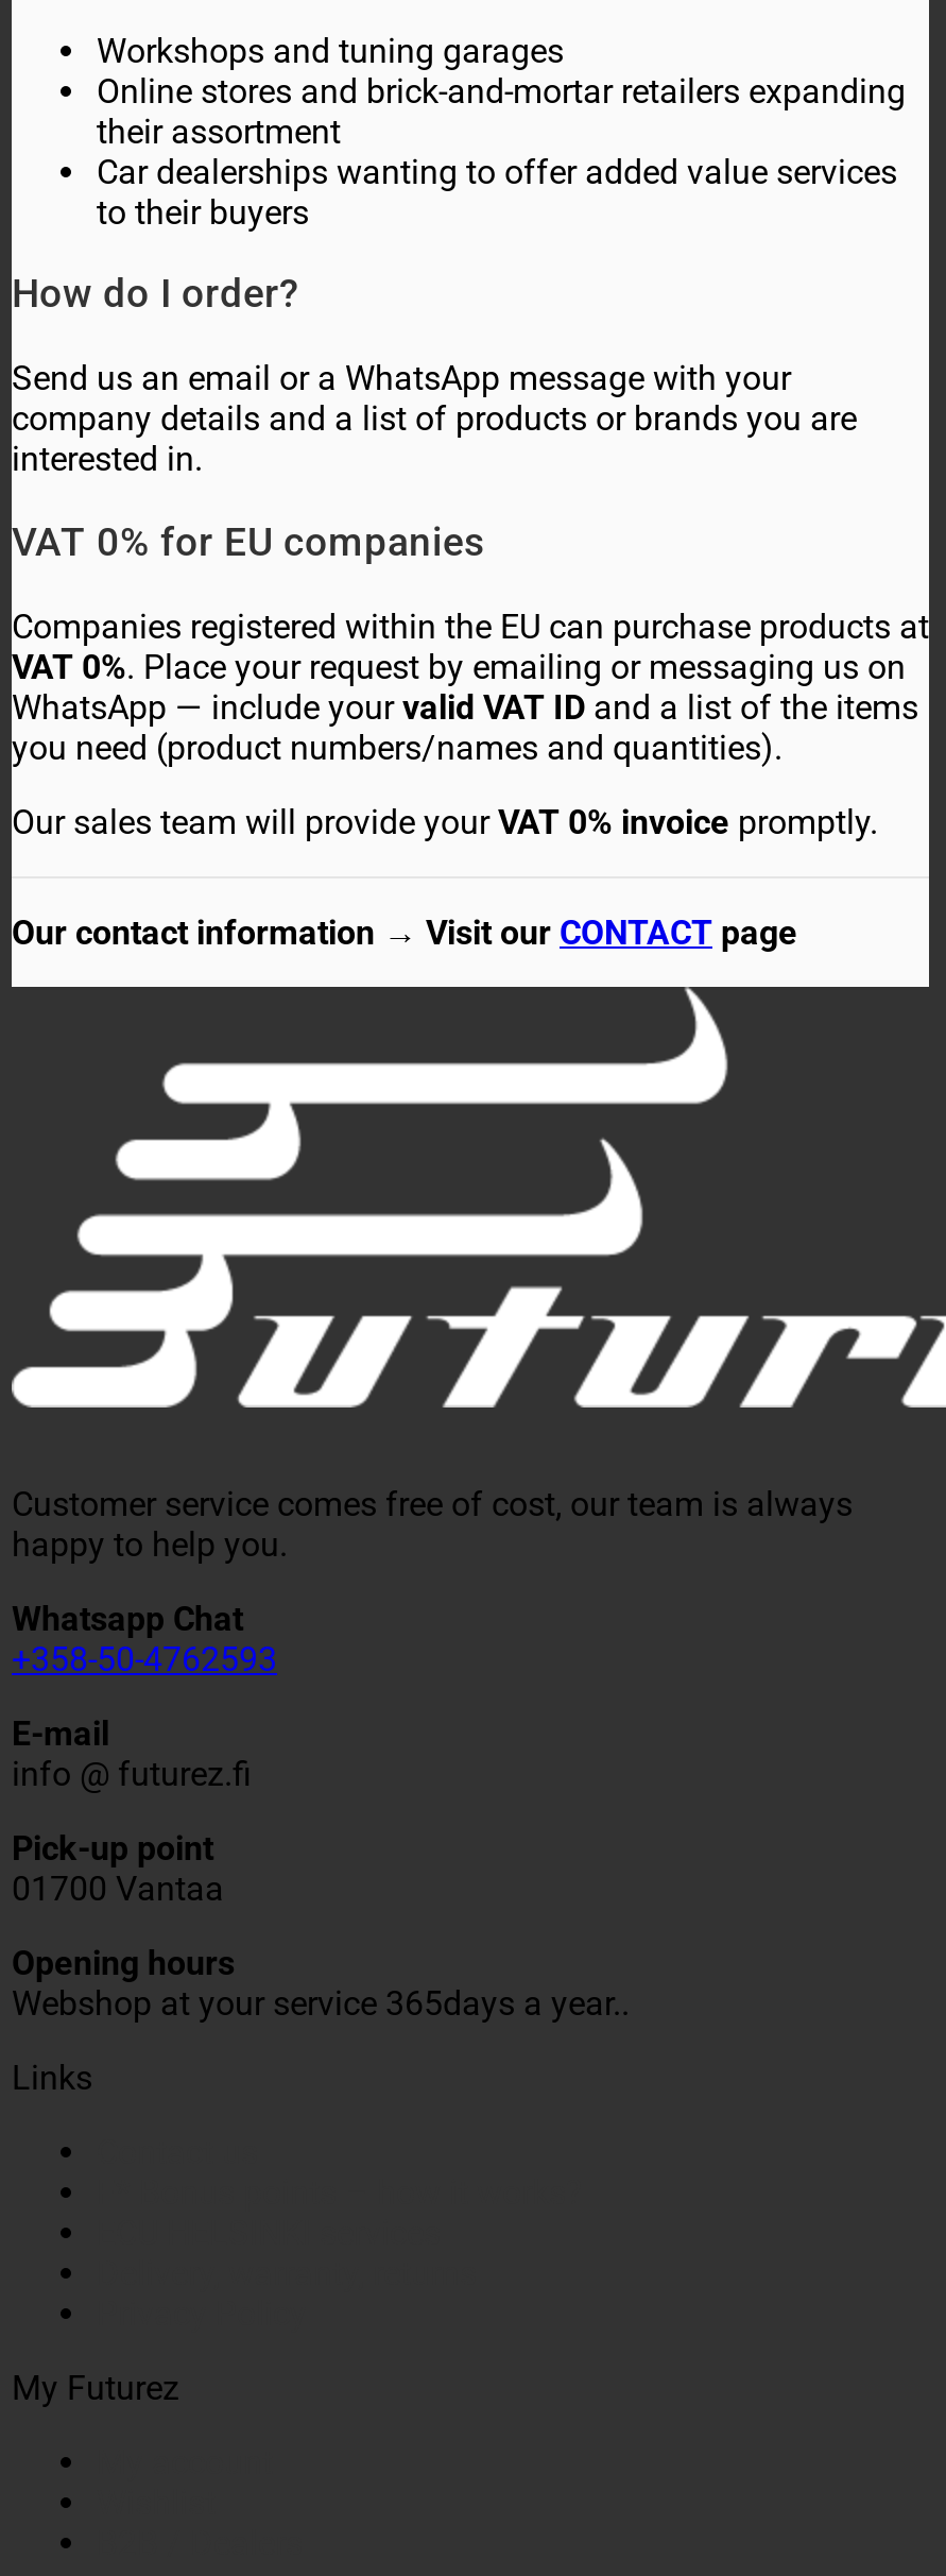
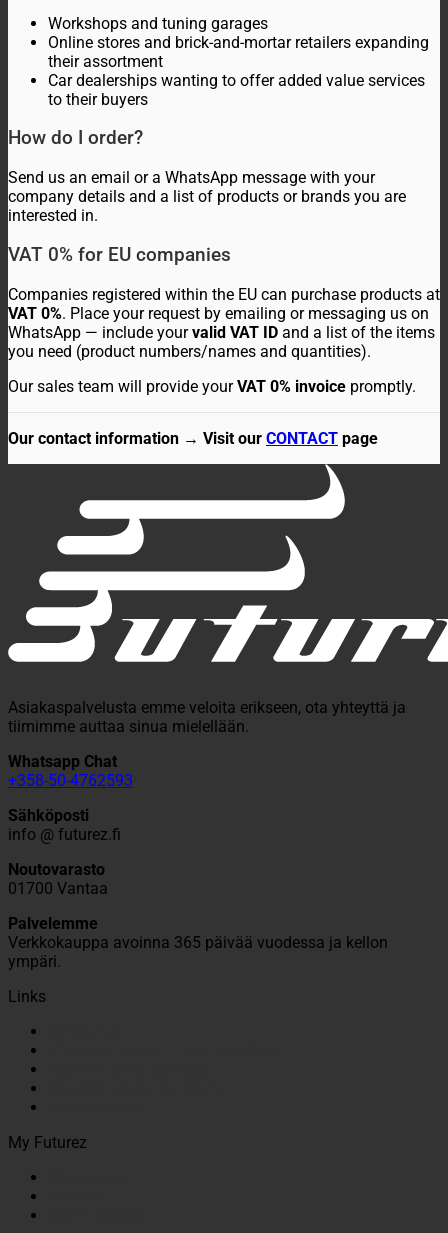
[12,1483,853,1564] Customer service comes free of cost, our team is always | happy to help you. -> [8,698,406,736] Asiakaspalvelusta emme veloita erikseen, ota yhteyttä ja | tiimimme auttaa sinua mielellään.
[12,1713,109,1753] E-mail -> [8,806,89,825] Sähköposti
[12,1827,213,1868] Pick-up point -> [8,860,105,879] Noutovarasto
[12,1942,630,2023] Opening hours | Webshop at your service 365days a year.. -> [8,914,388,971] Palvelemme | Verkkokauppa avoinna 365 päivää vuodessa ja kellon | ympäri.

